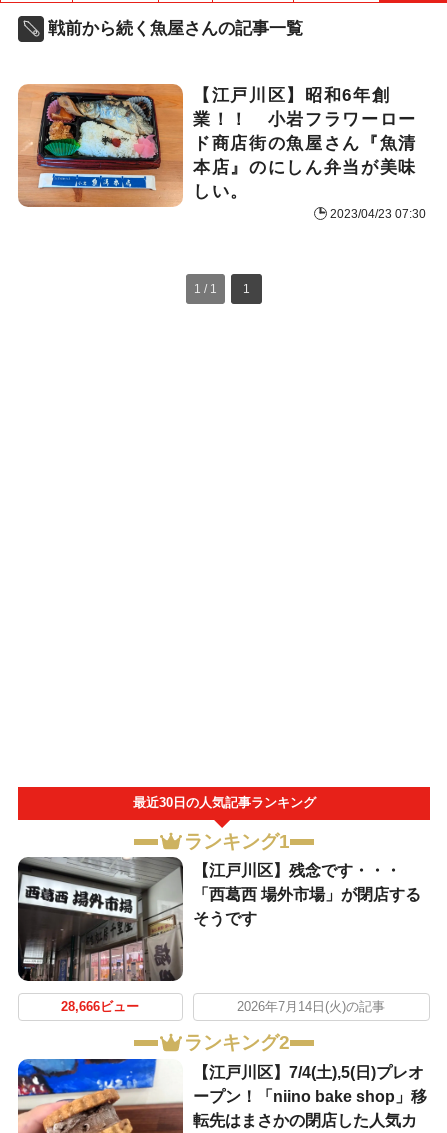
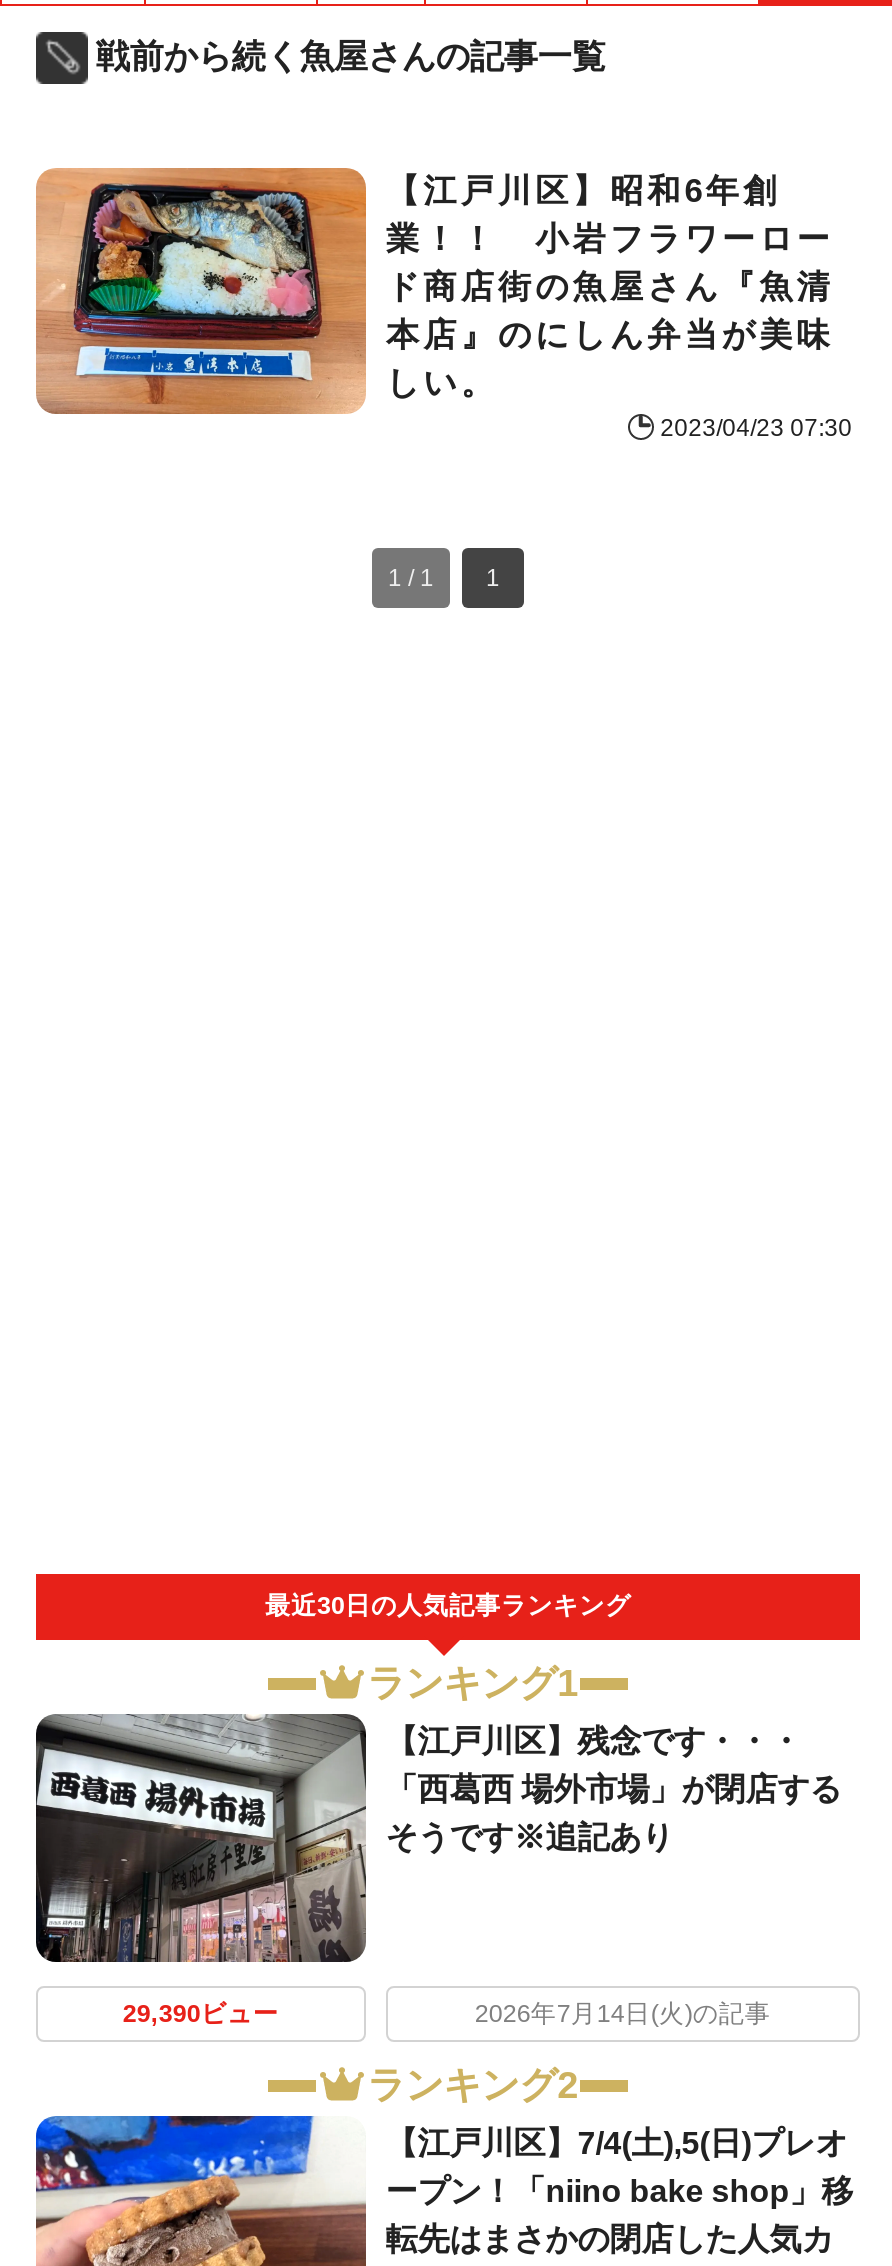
[193,910,257,927] そうです -> [386,1821,674,1855] そうです※追記あり
[61,1000,139,1014] 28,666ビュー -> [123,2000,279,2028] 29,390ビュー

